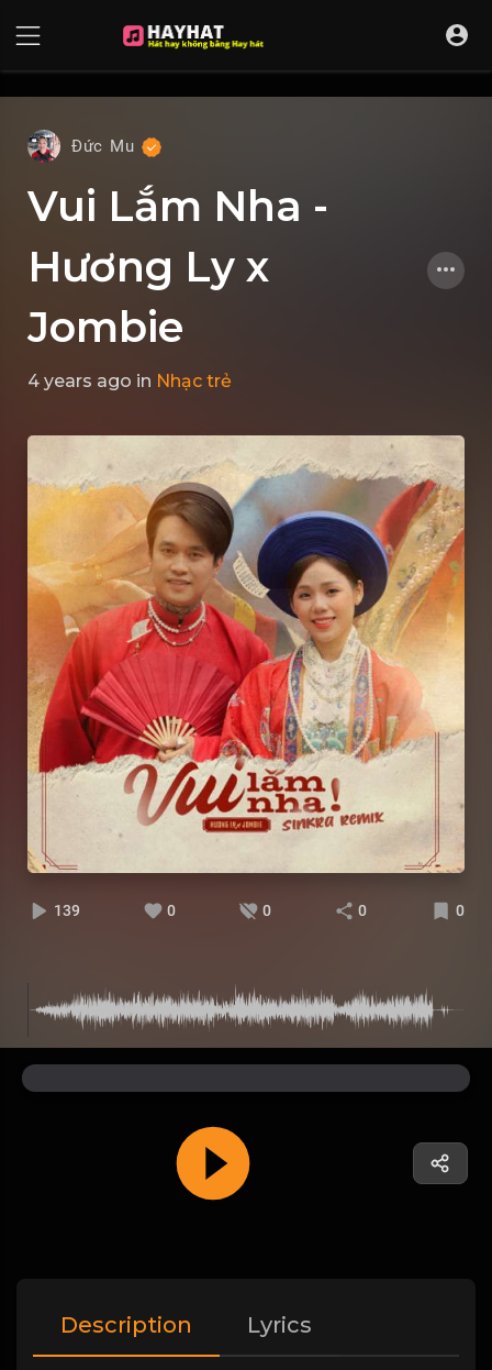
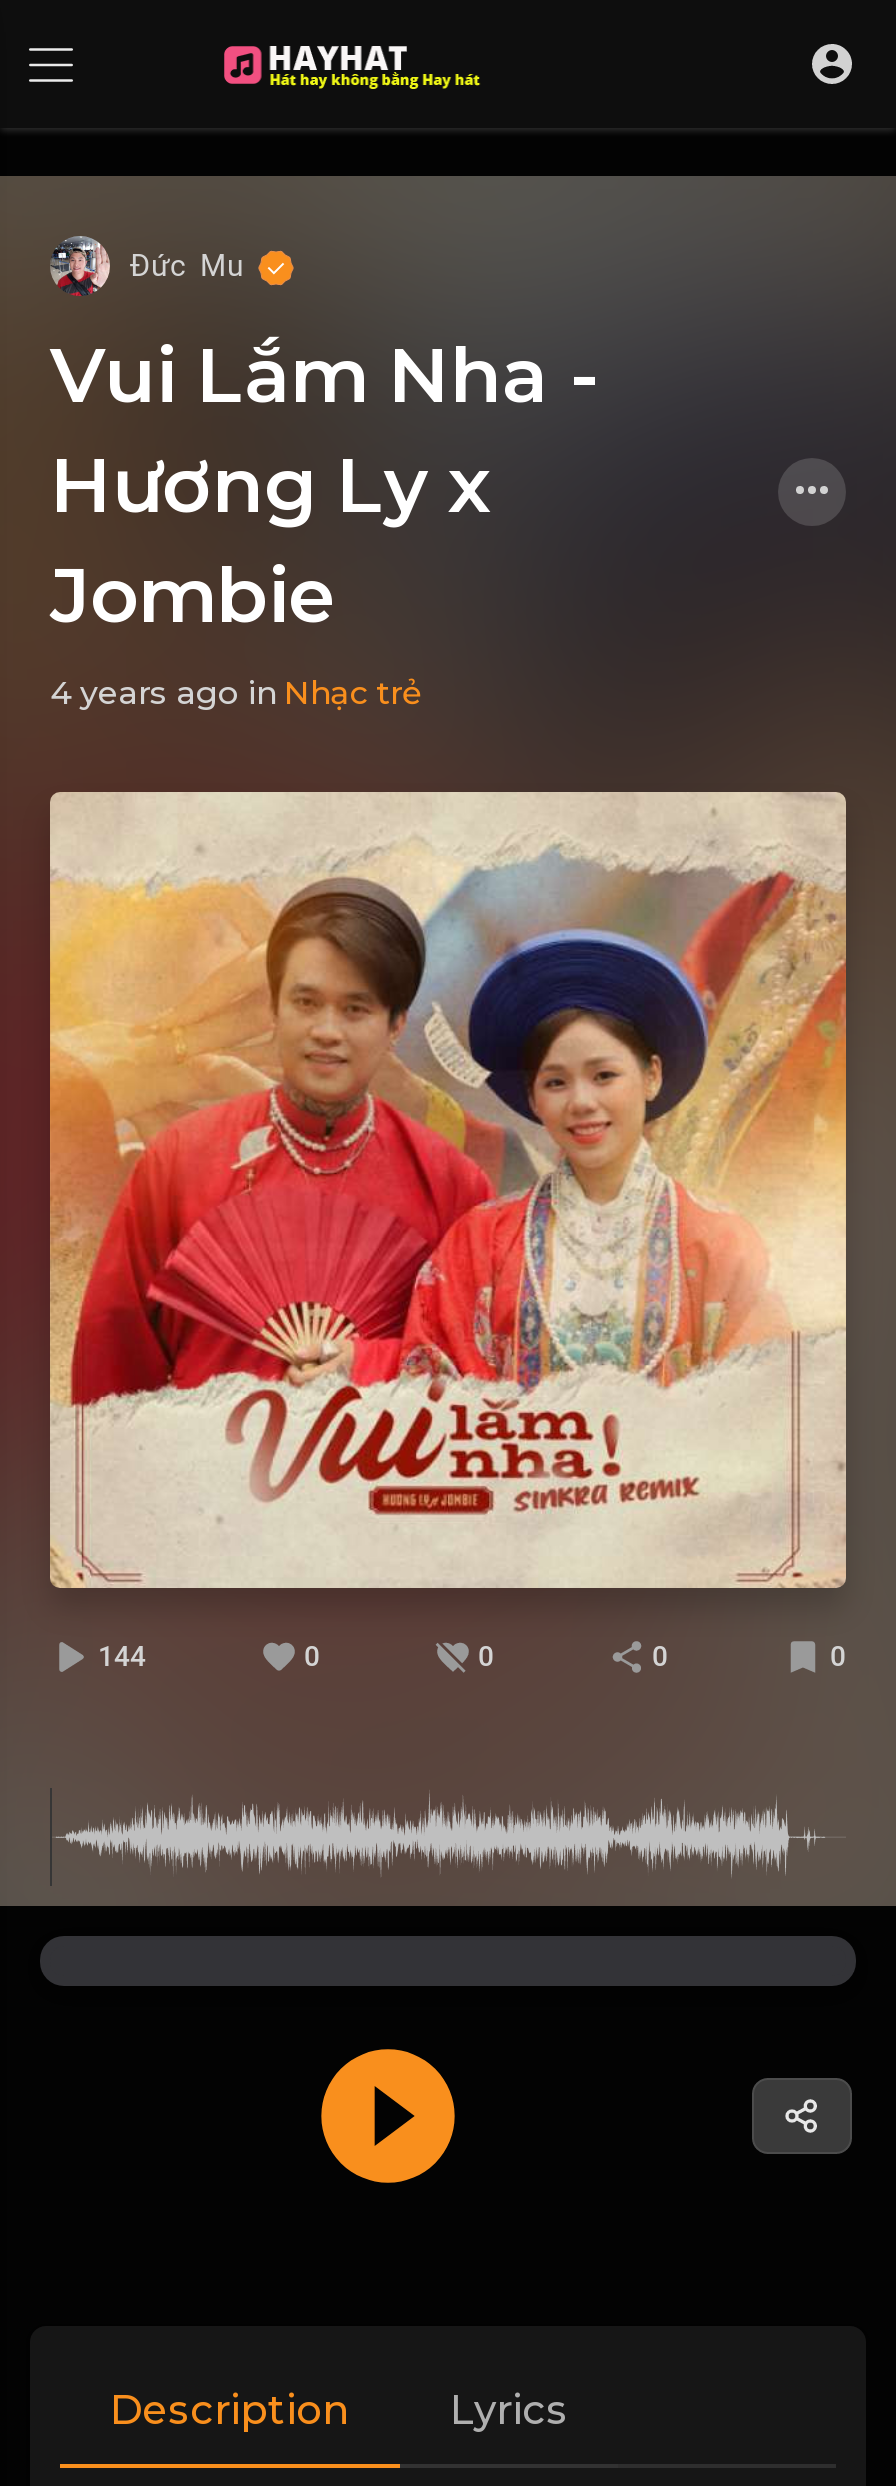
[54,902,80,919] 139 -> [98,1640,146,1672] 144

